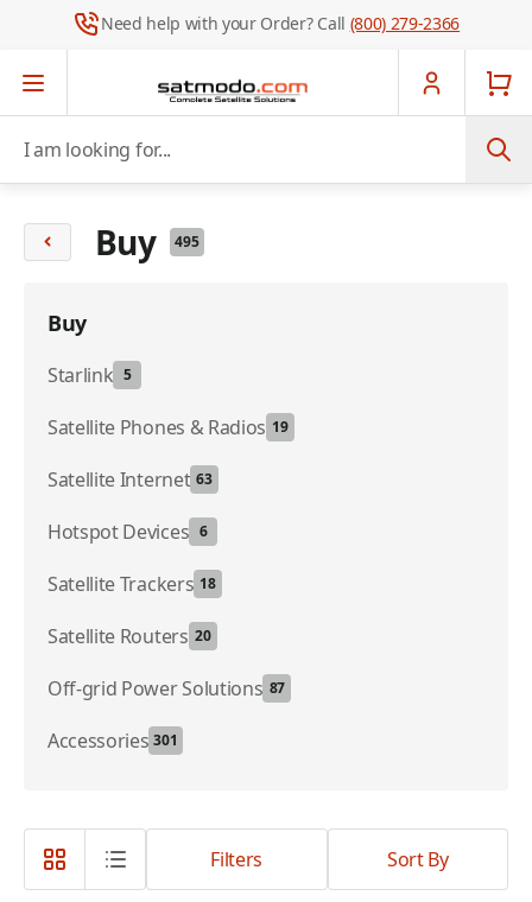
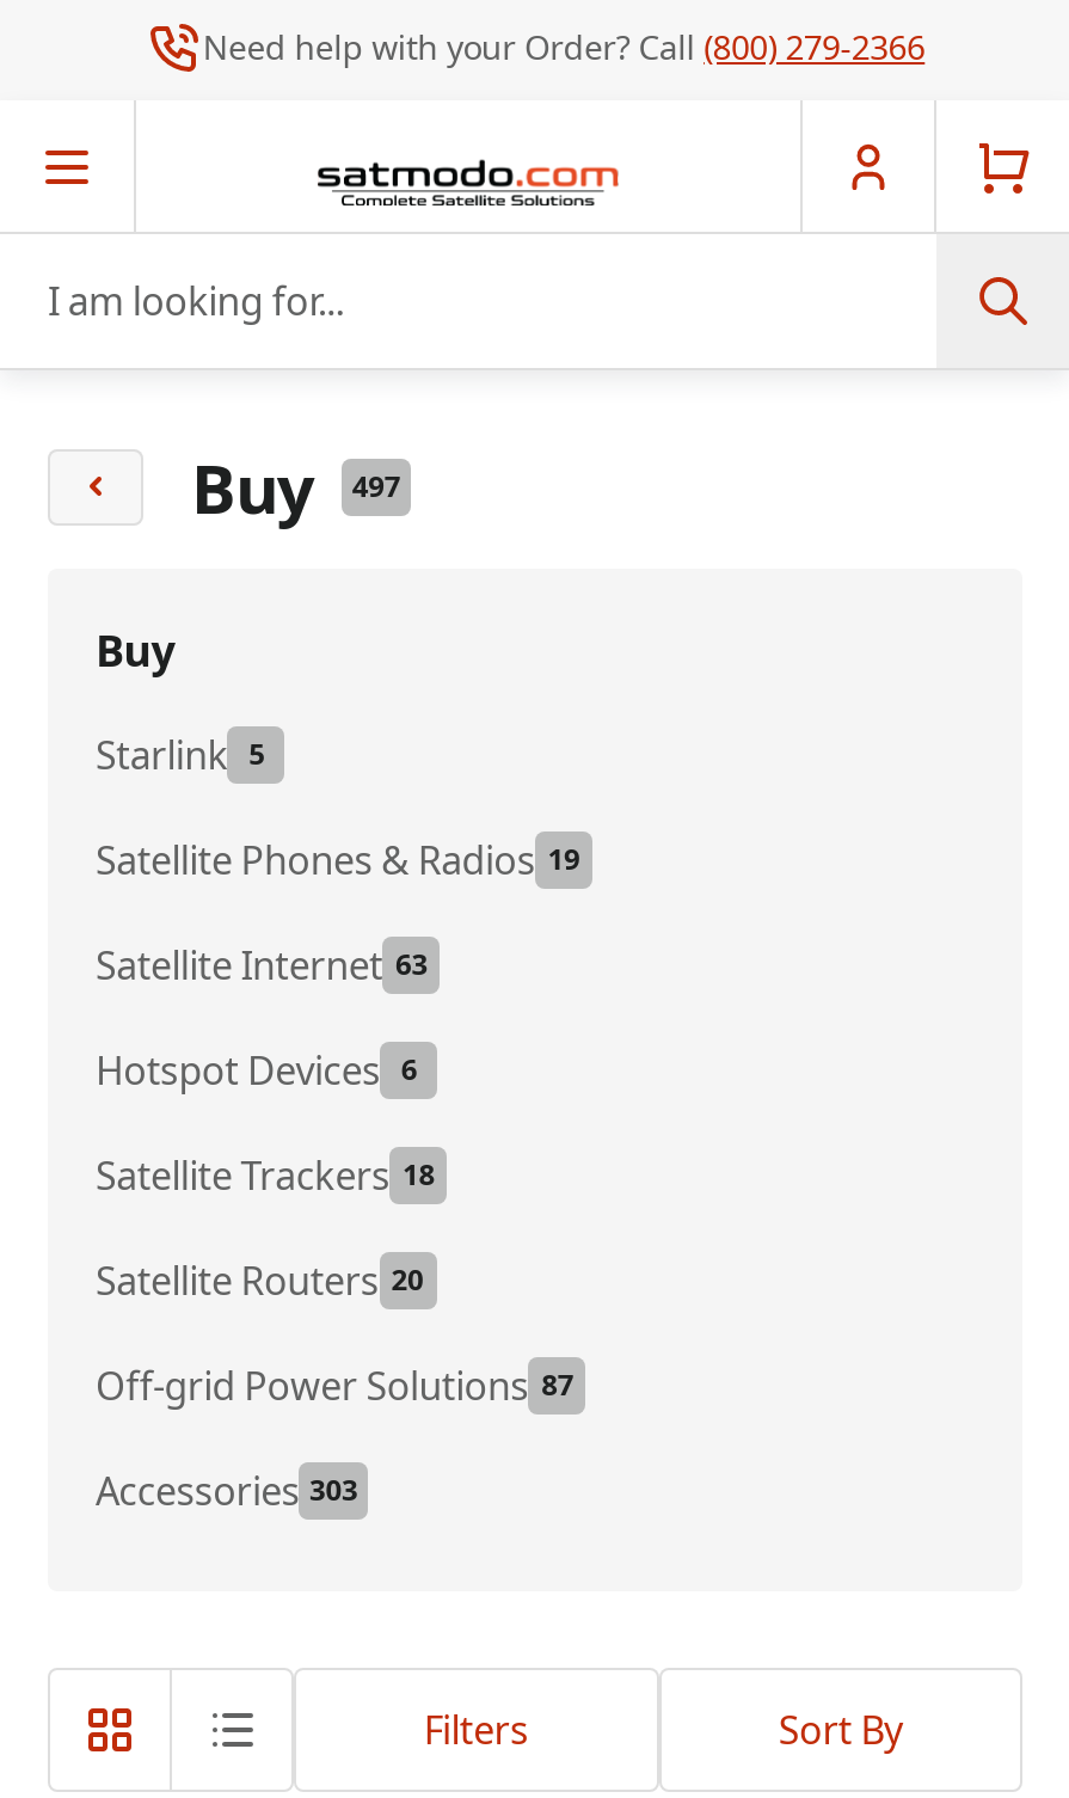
[95,220,199,265] Buy 495 -> [191,442,400,533] Buy 497
[47,728,178,754] Accessories 301 -> [96,1465,358,1517] Accessories 303

